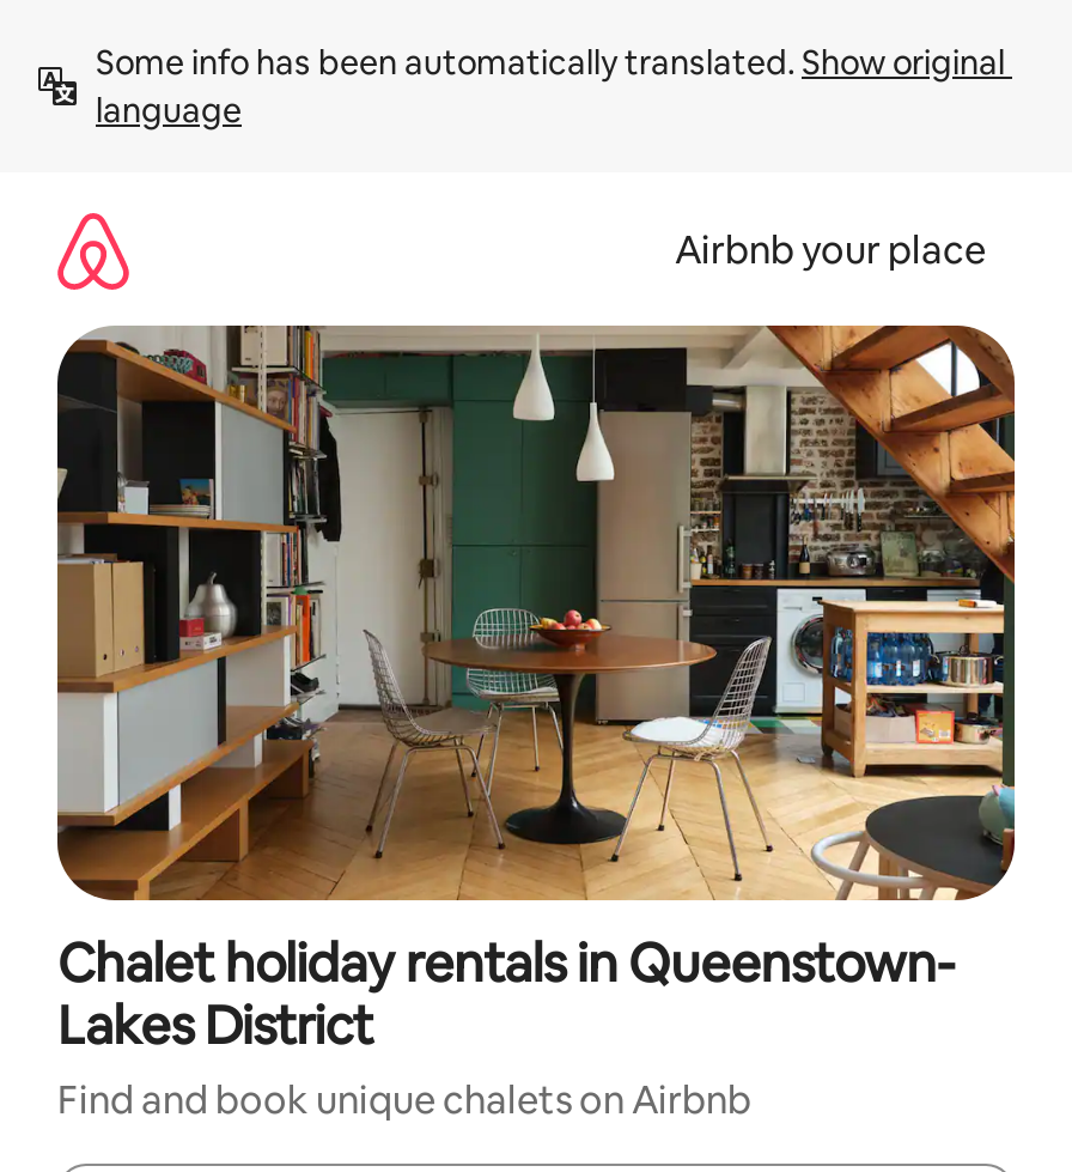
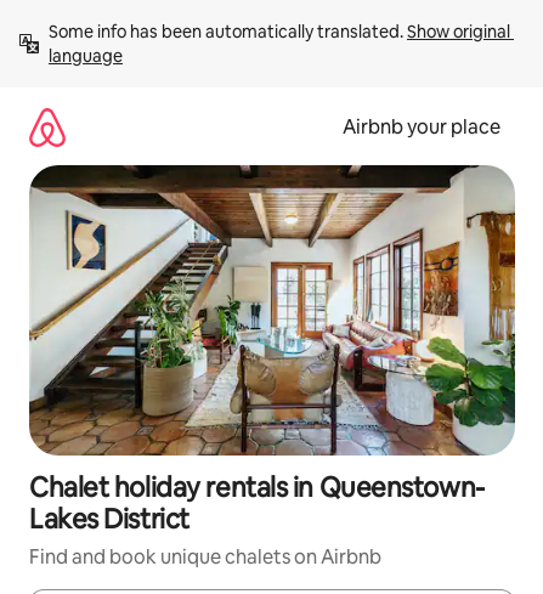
[55,323,1017,903] [image] -> [29,164,516,457] [image]

